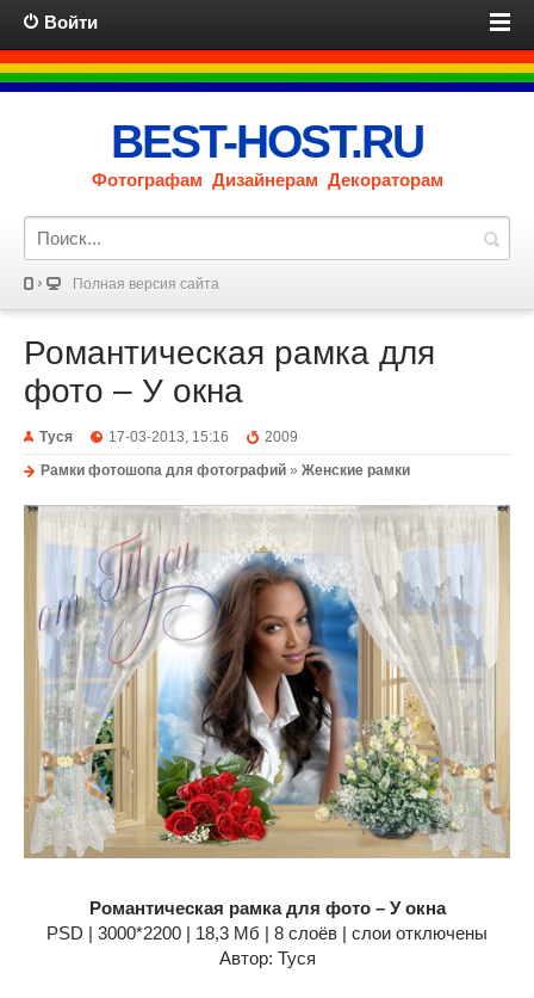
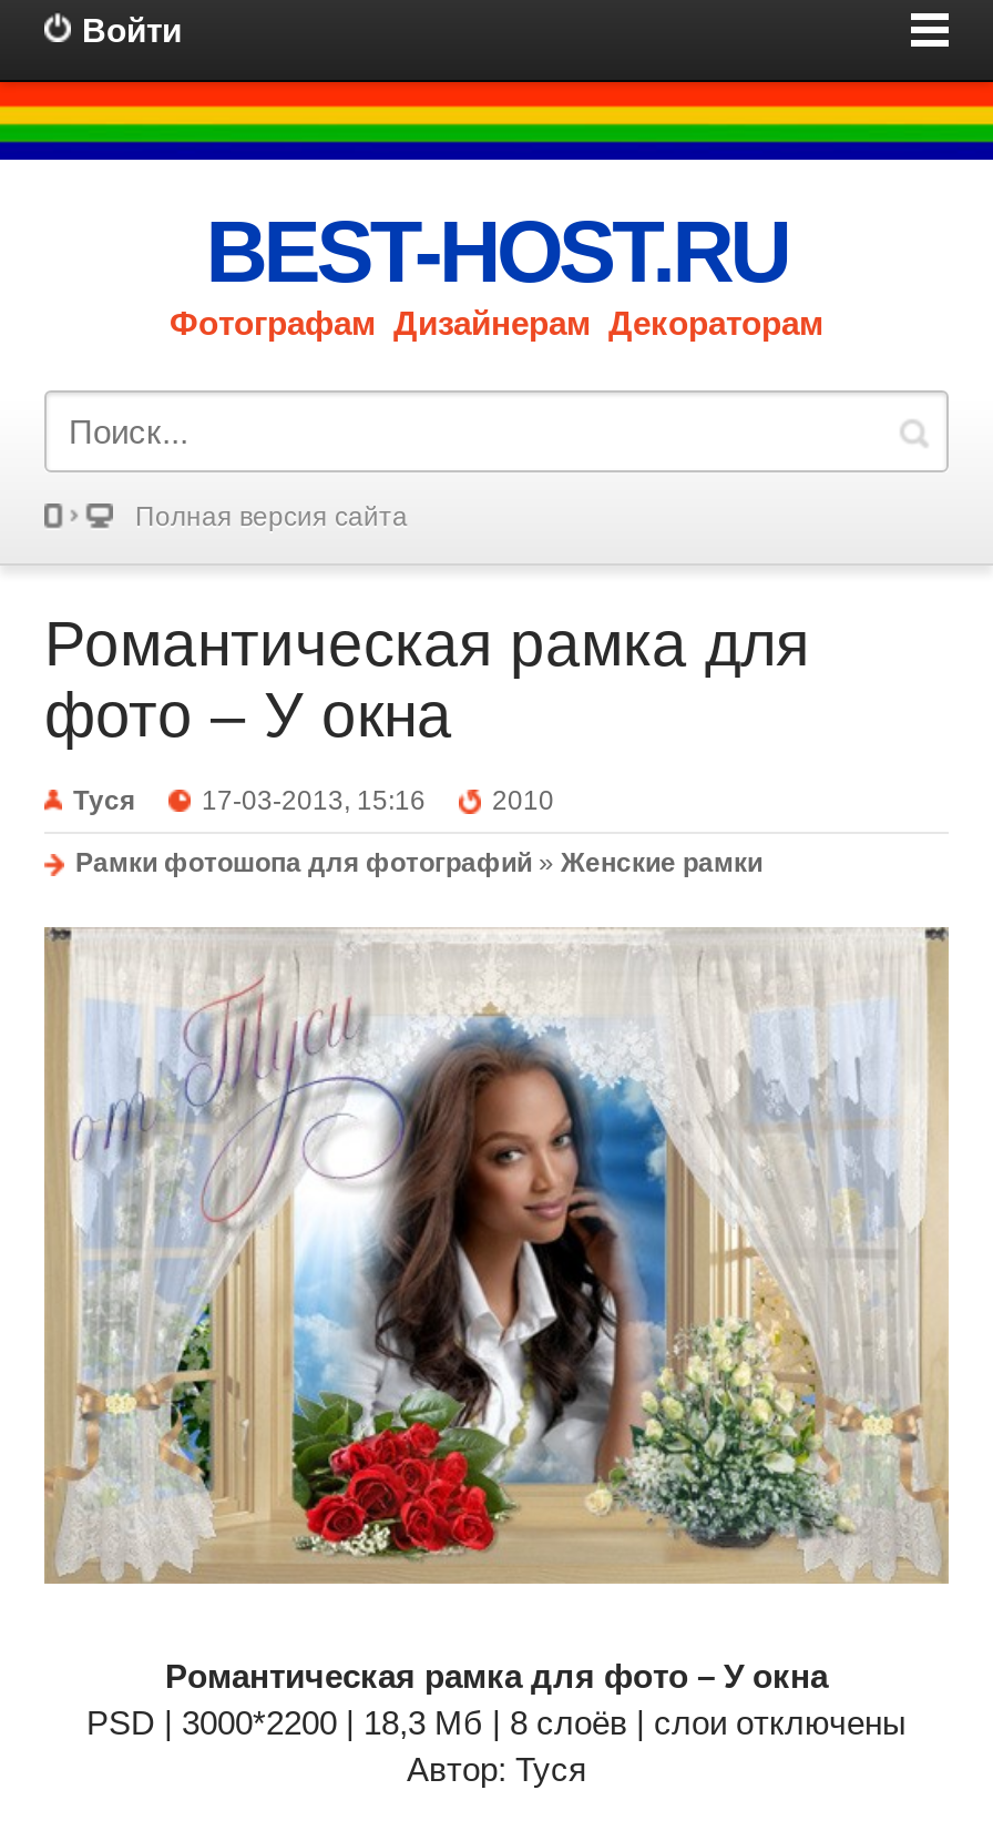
[265,429,298,445] 2009 -> [492,785,554,816] 2010

